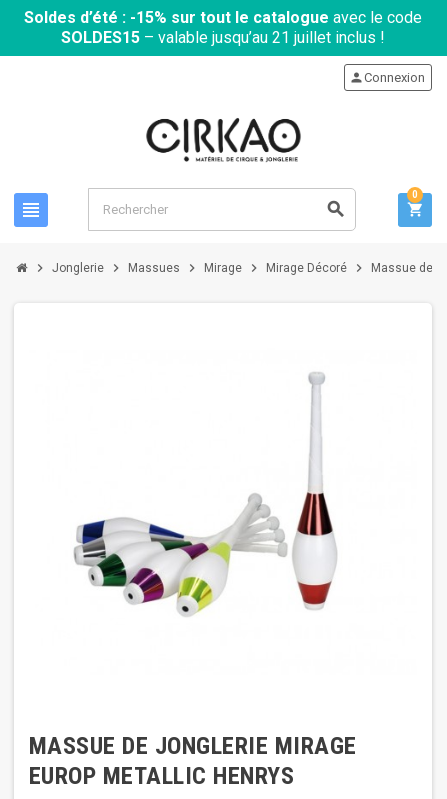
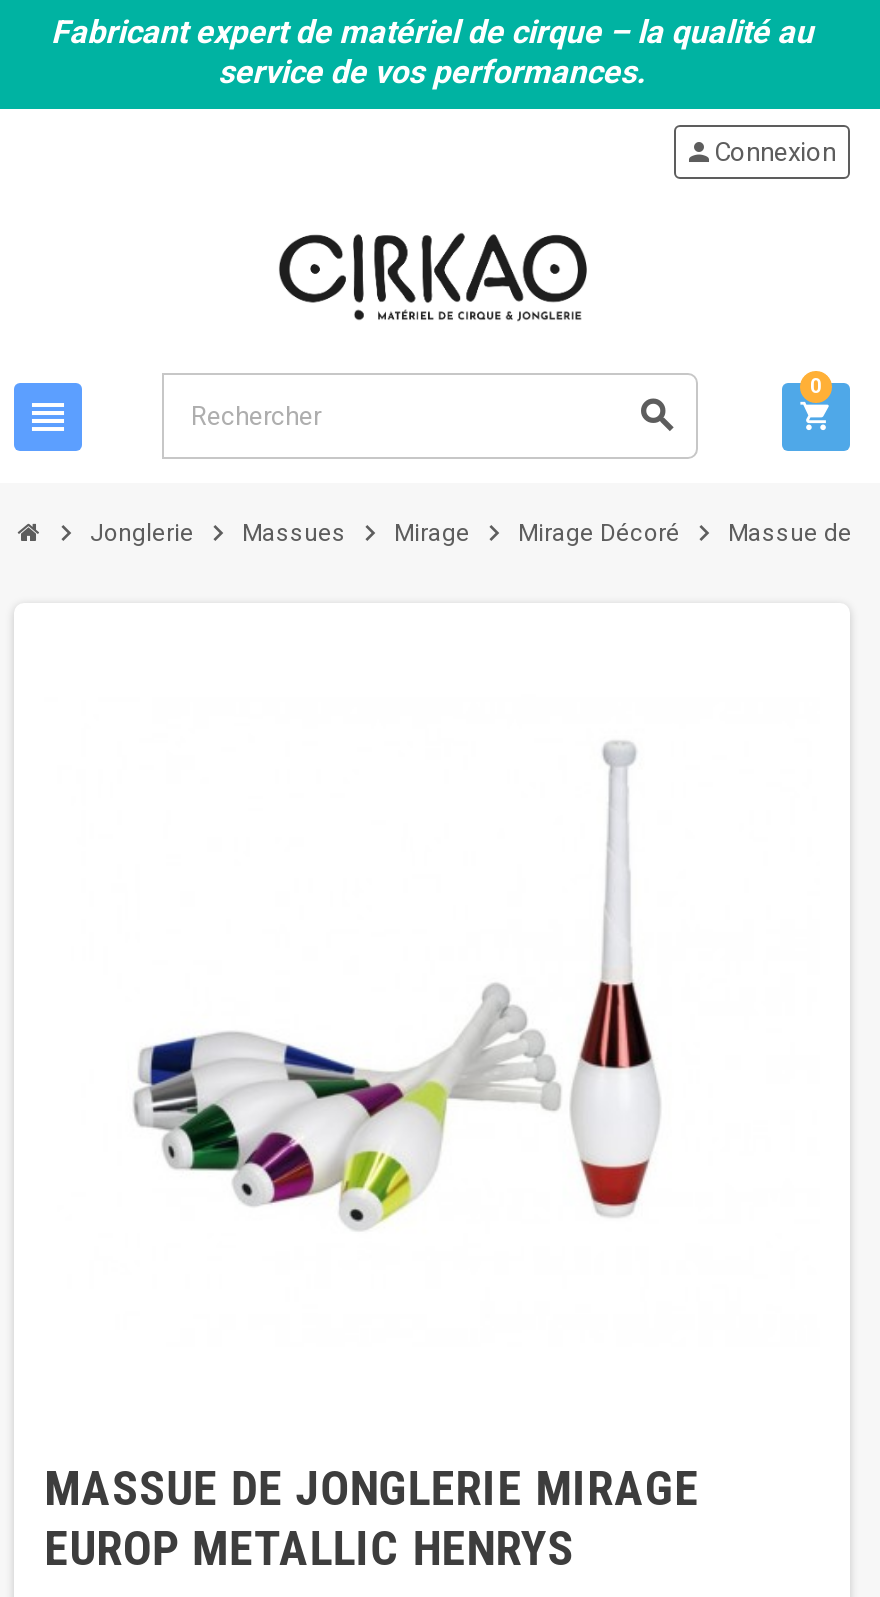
[24,8,422,47] Soldes d’été : -15% sur tout le catalogue avec le code | SOLDES15 – valable jusqu’au 21 juillet inclus ! -> [51,13,813,91] Fabricant expert de matériel de cirque – la qualité au | service de vos performances.

